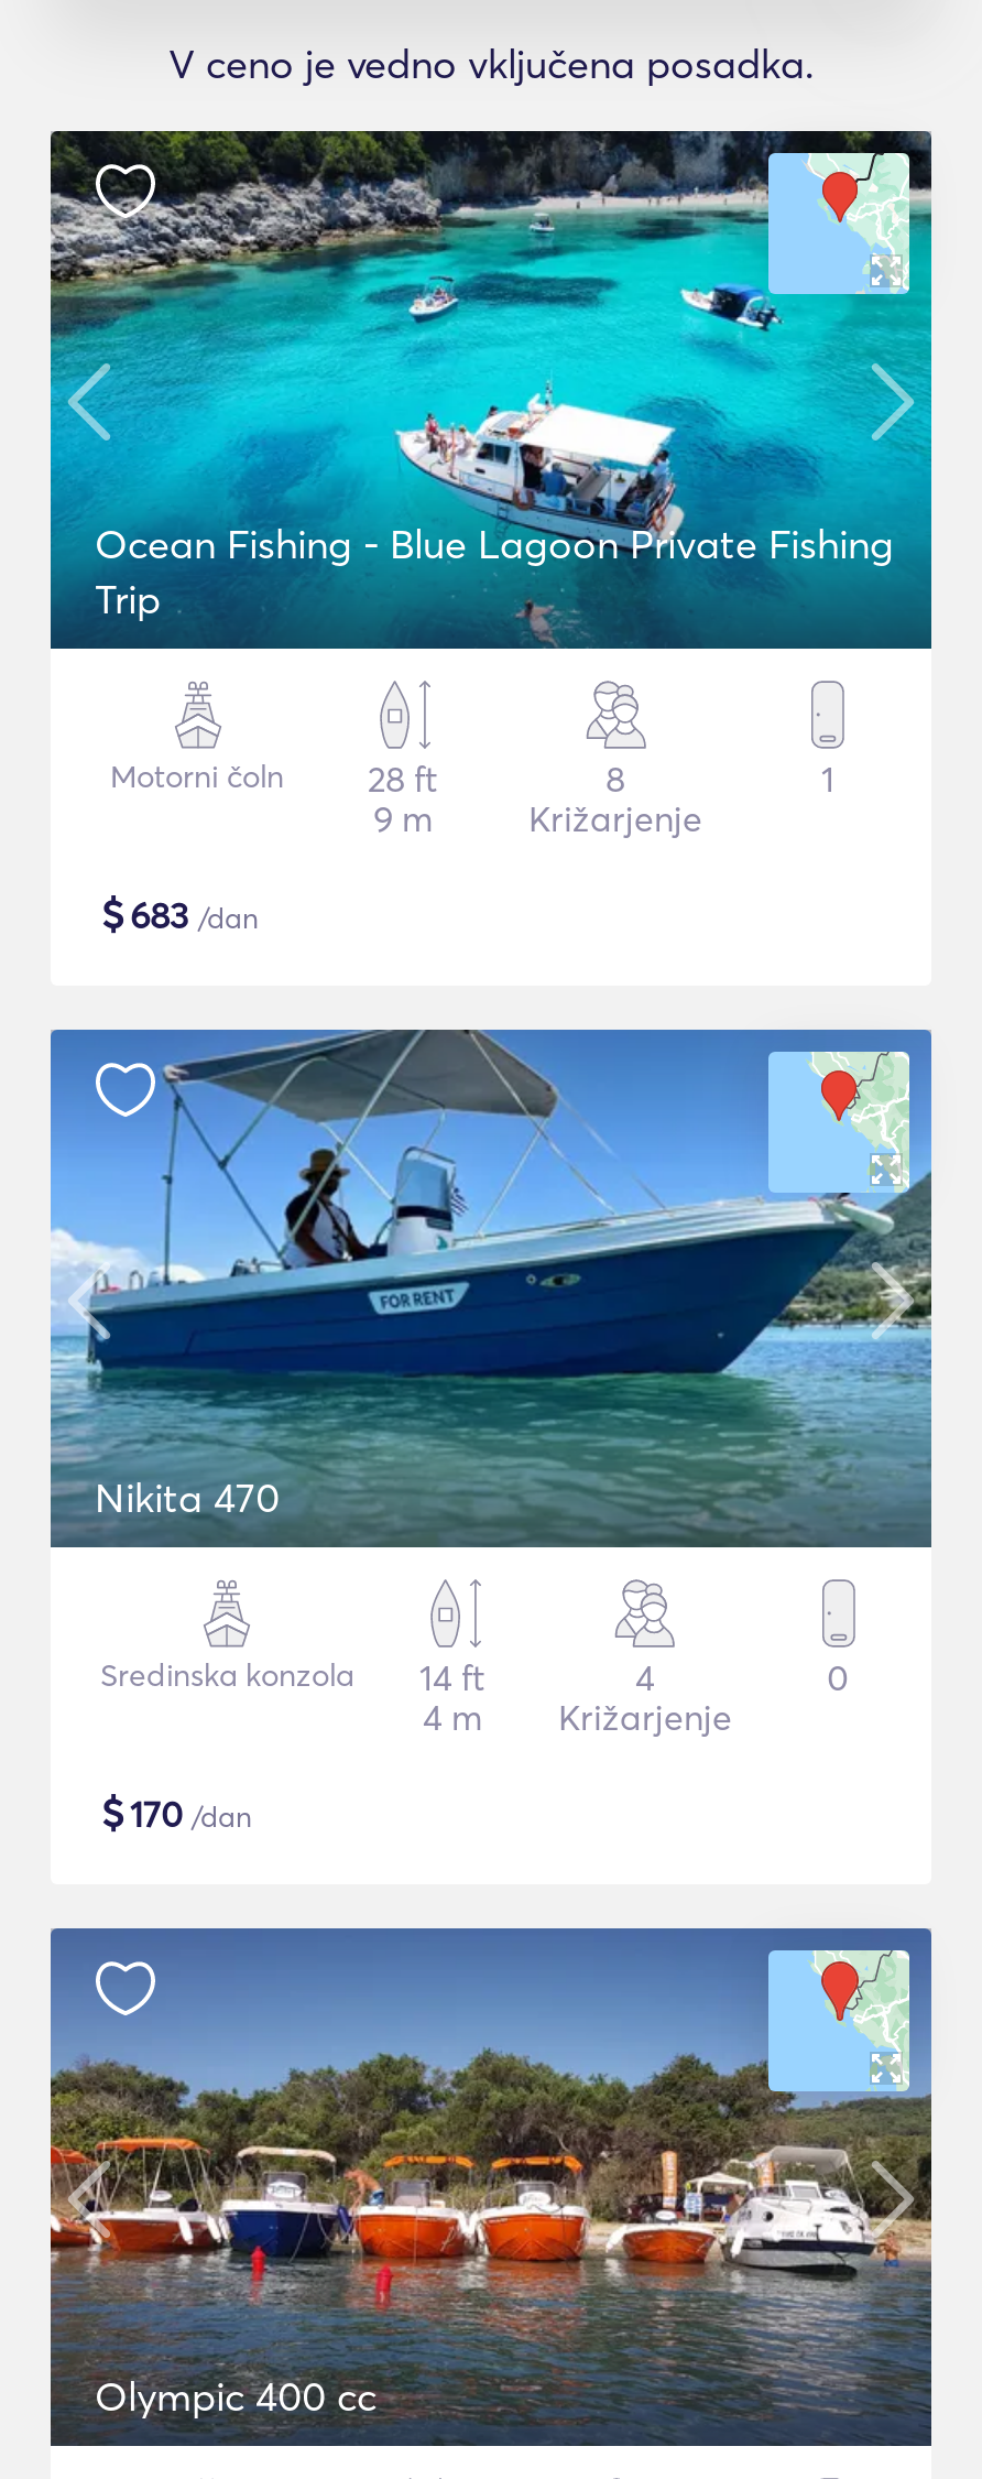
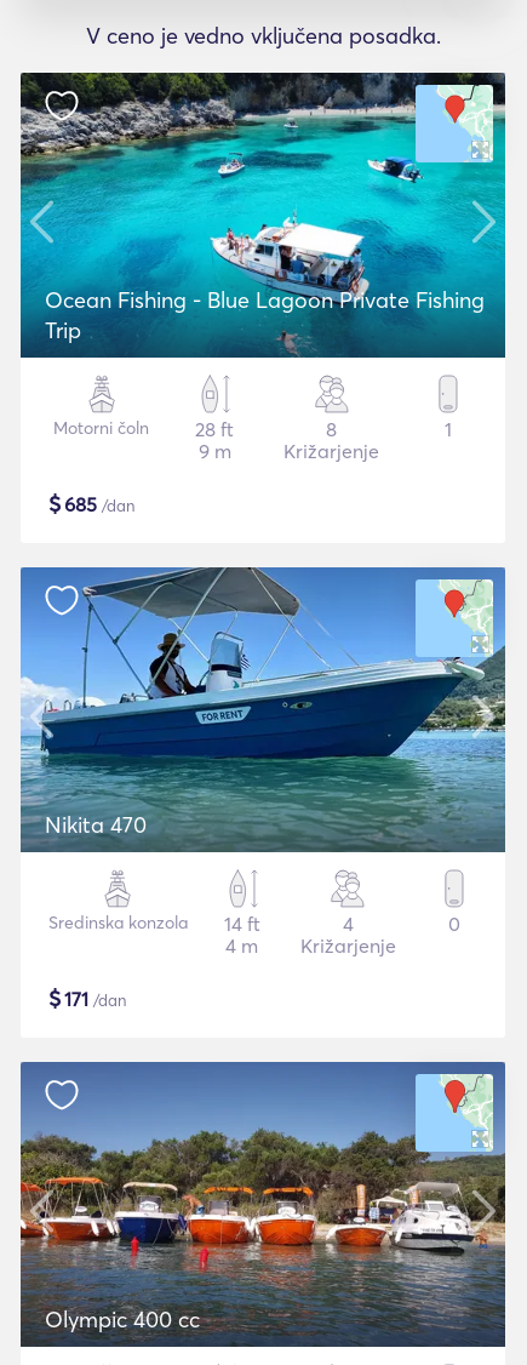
[101,889,258,939] $683 /dan -> [48,490,134,518] $685 /dan
[101,1787,251,1838] $170 /dan -> [48,984,126,1012] $171 /dan

